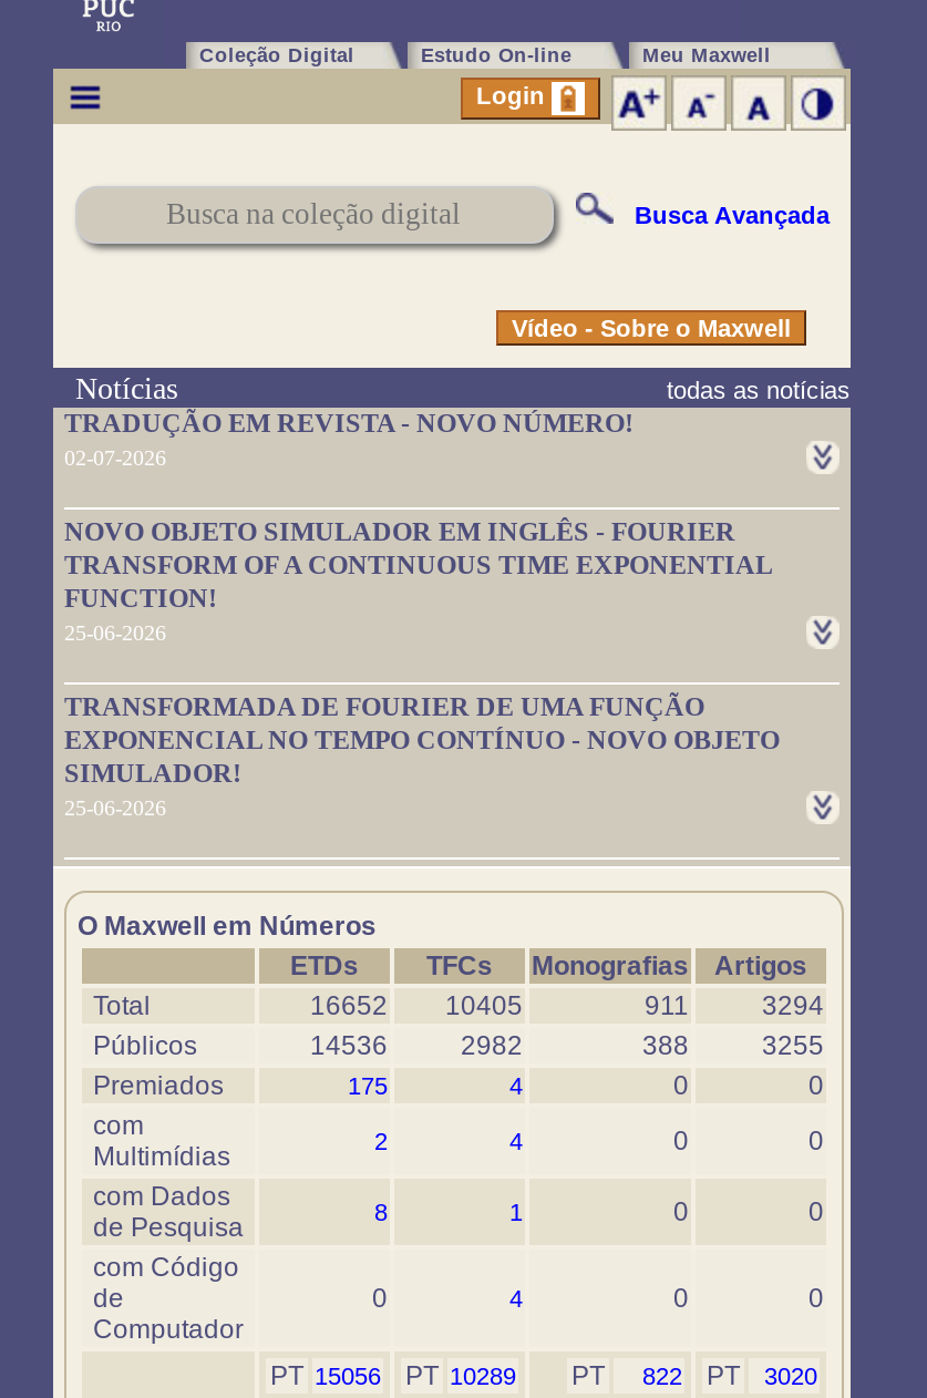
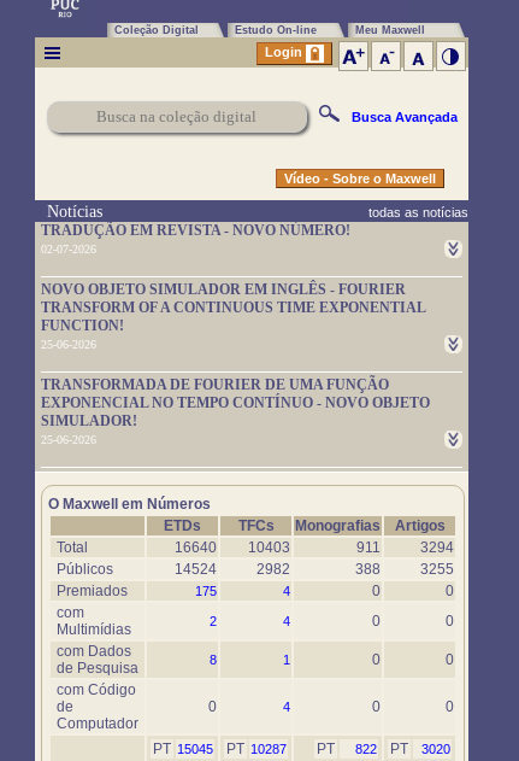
[310,990,388,1021] 16652 -> [175,539,217,556] 16640
[445,990,523,1021] 10405 -> [248,539,290,556] 10403
[310,1030,388,1061] 14536 -> [175,561,217,578] 14524
[270,1360,381,1391] PT 15056 -> [153,740,213,757] PT 15045
[405,1360,516,1391] PT 10289 -> [226,740,287,757] PT 10287

